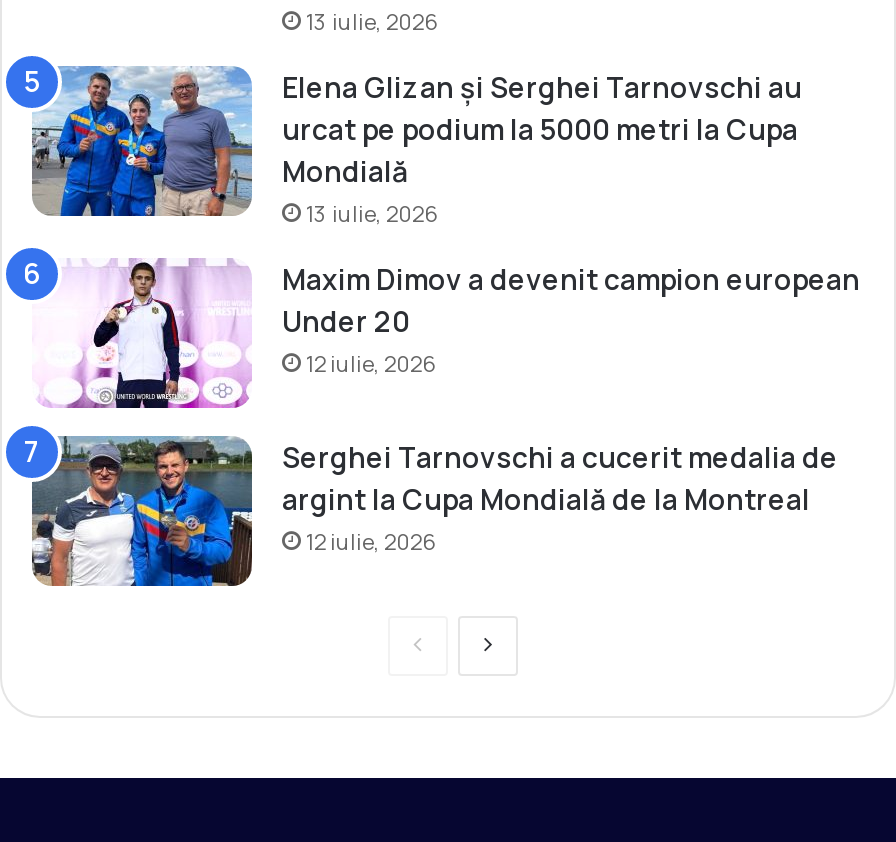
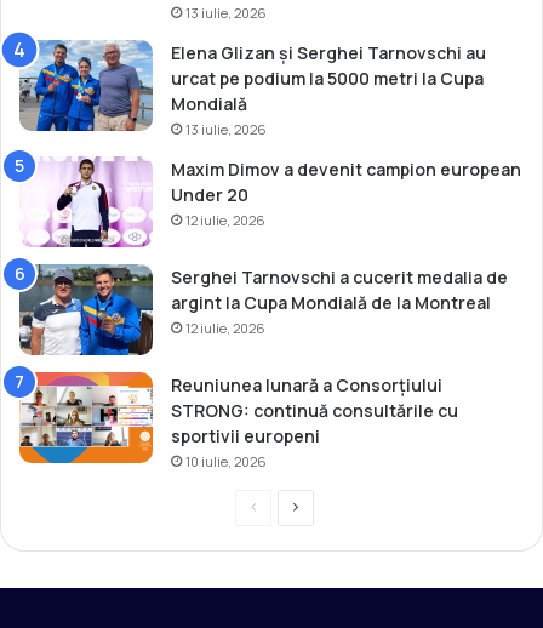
none -> [4,365,458,470] [image] | Reuniunea lunară a Consorțiului | STRONG: continuă consultările cu | sportivii europeni | 10 iulie, 2026

